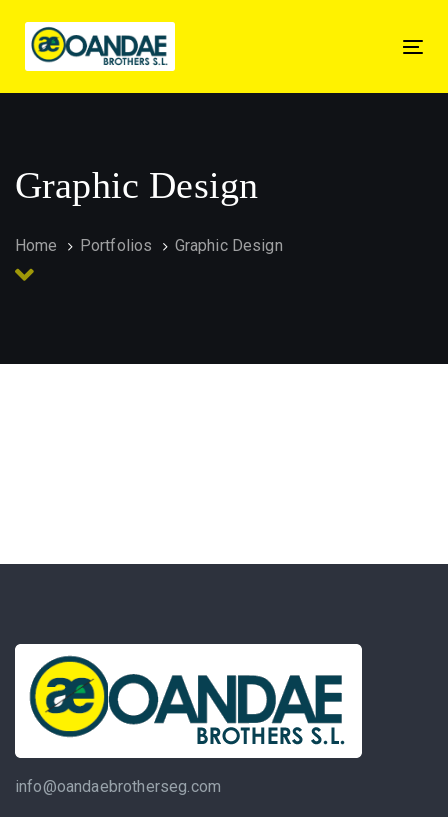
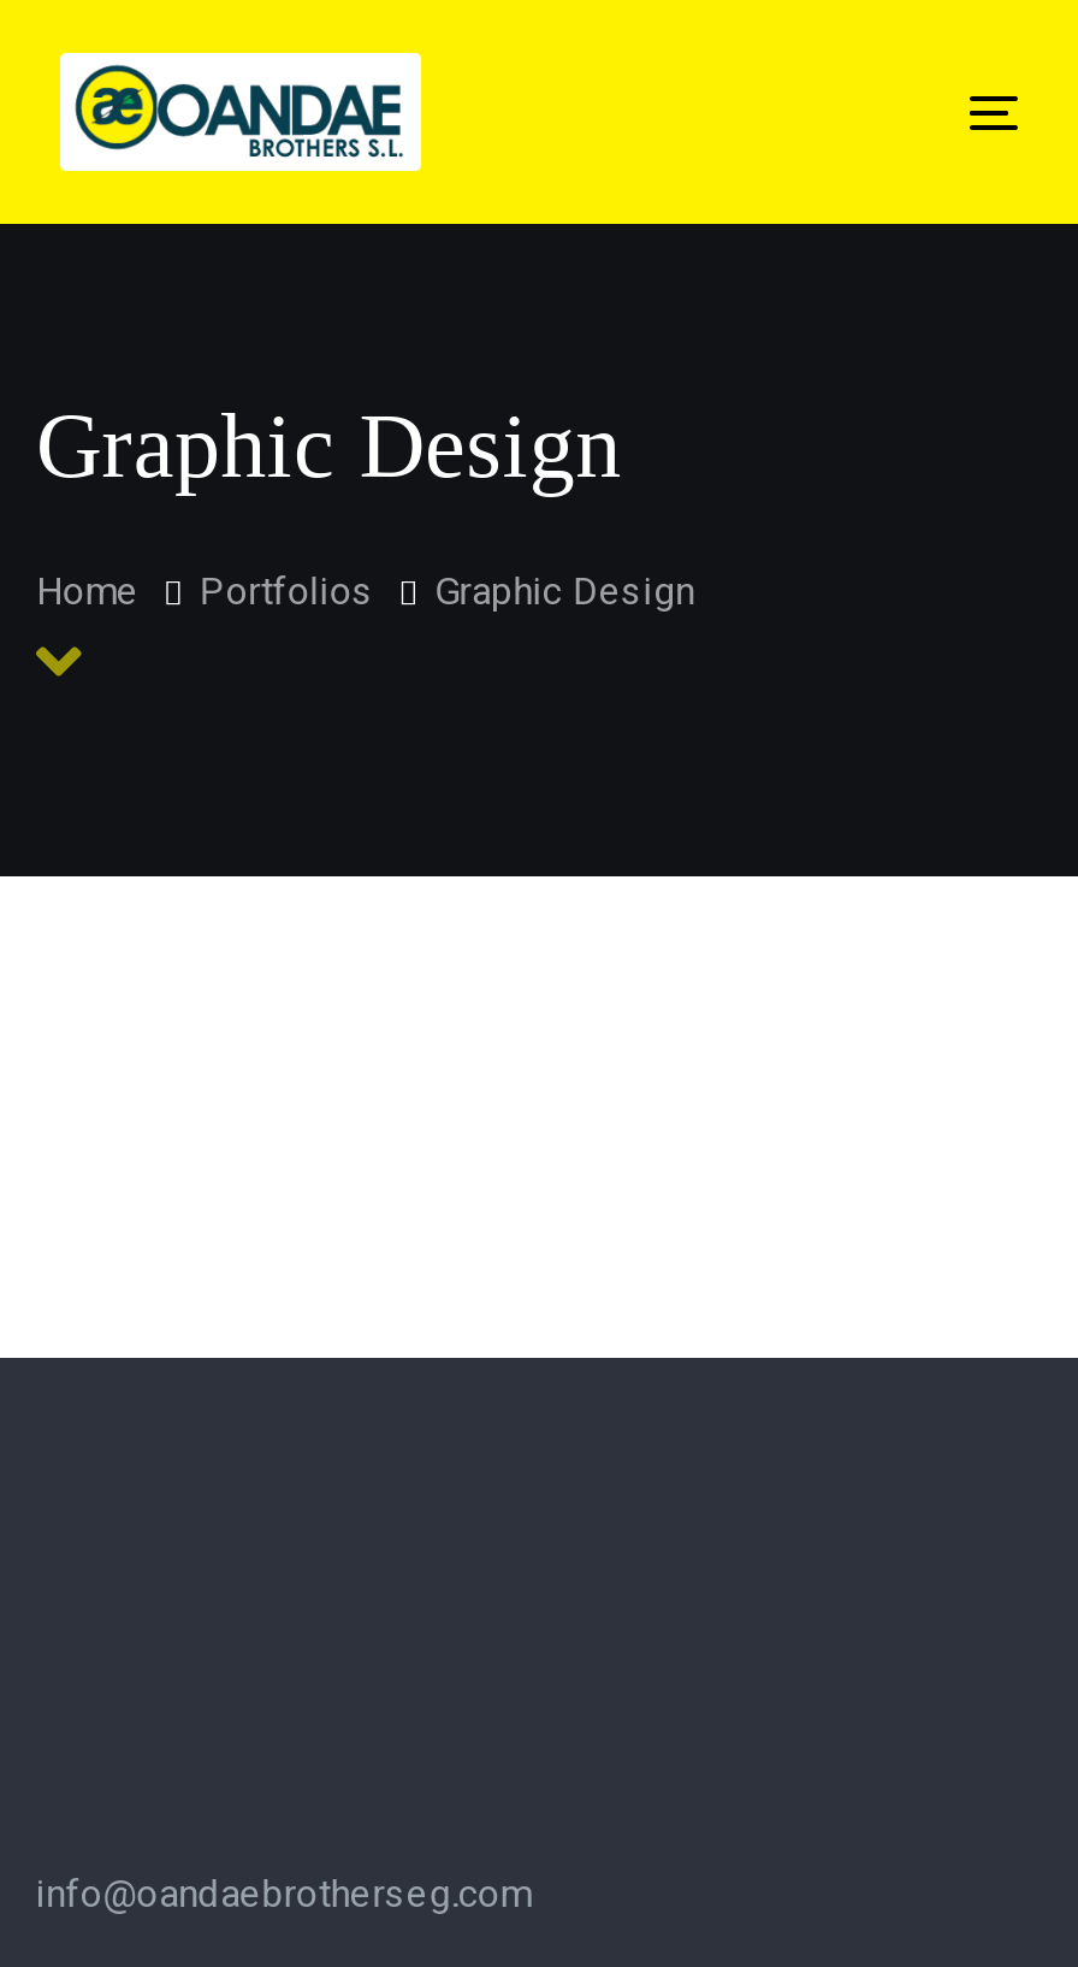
[14,643,363,759] [image] -> none

